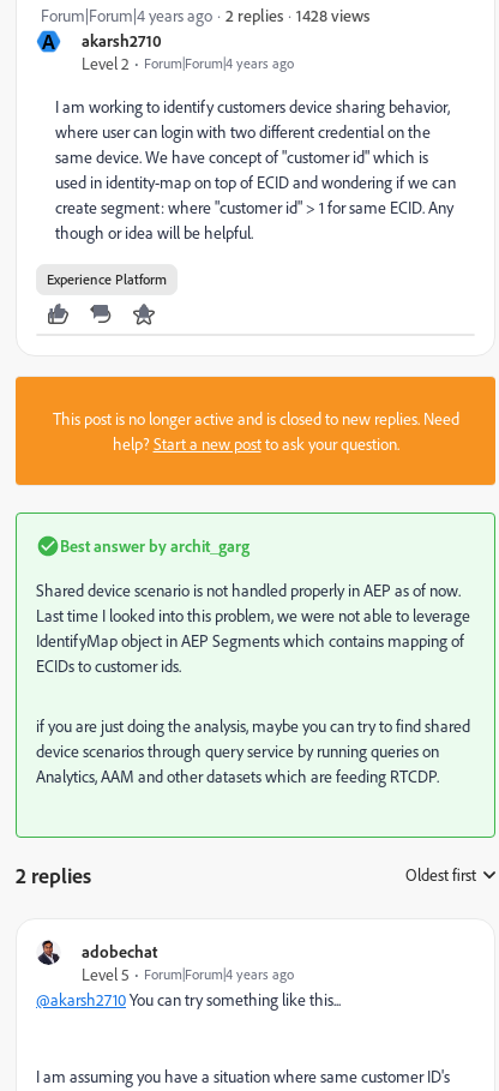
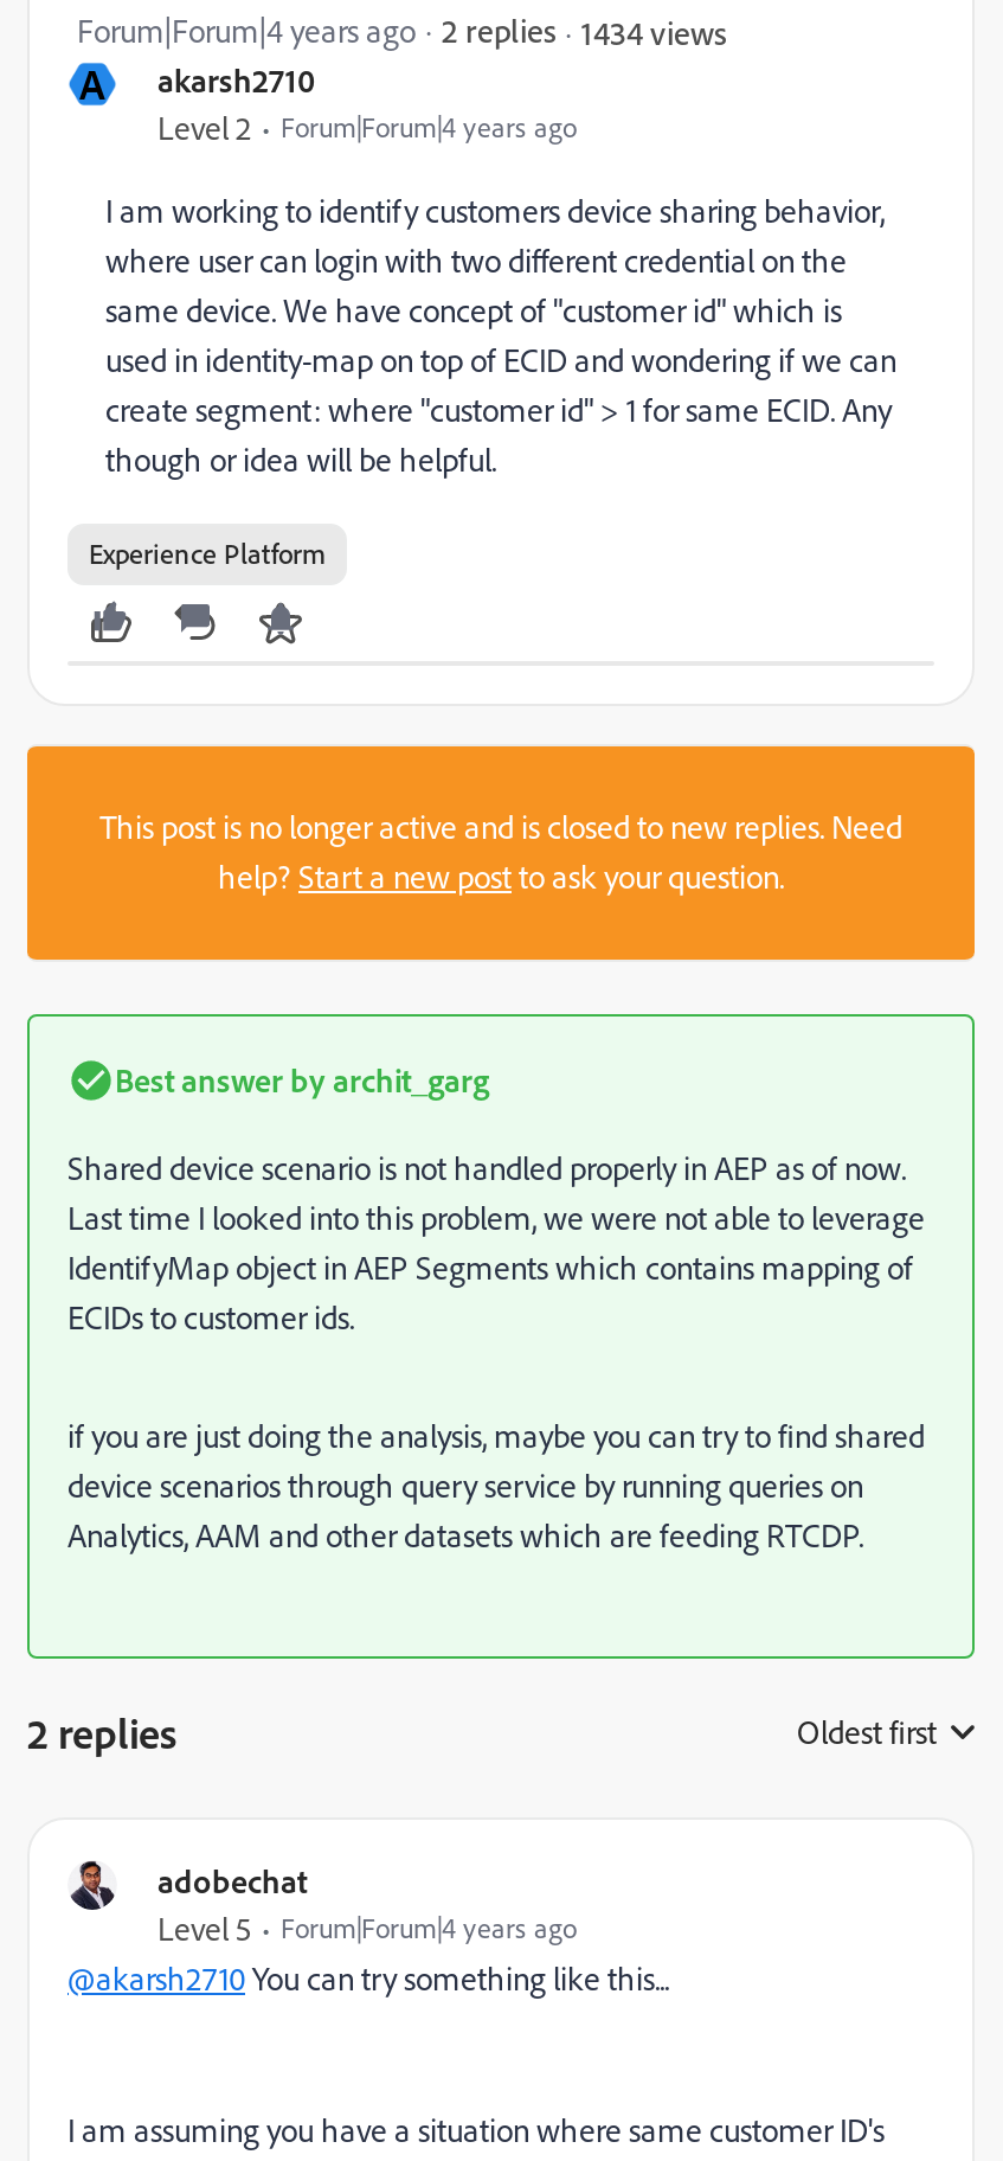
[296,4,369,25] 1428 views -> [581,11,726,51] 1434 views

